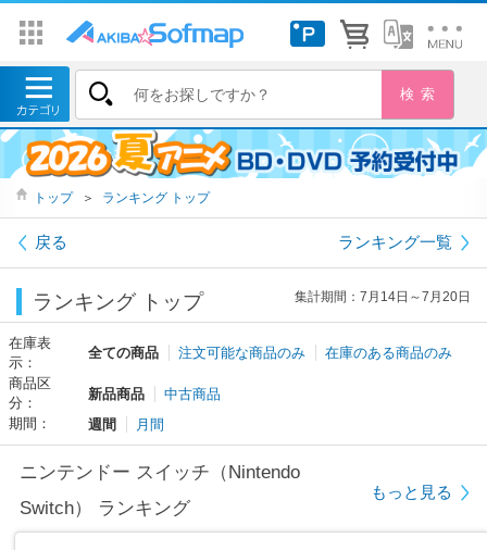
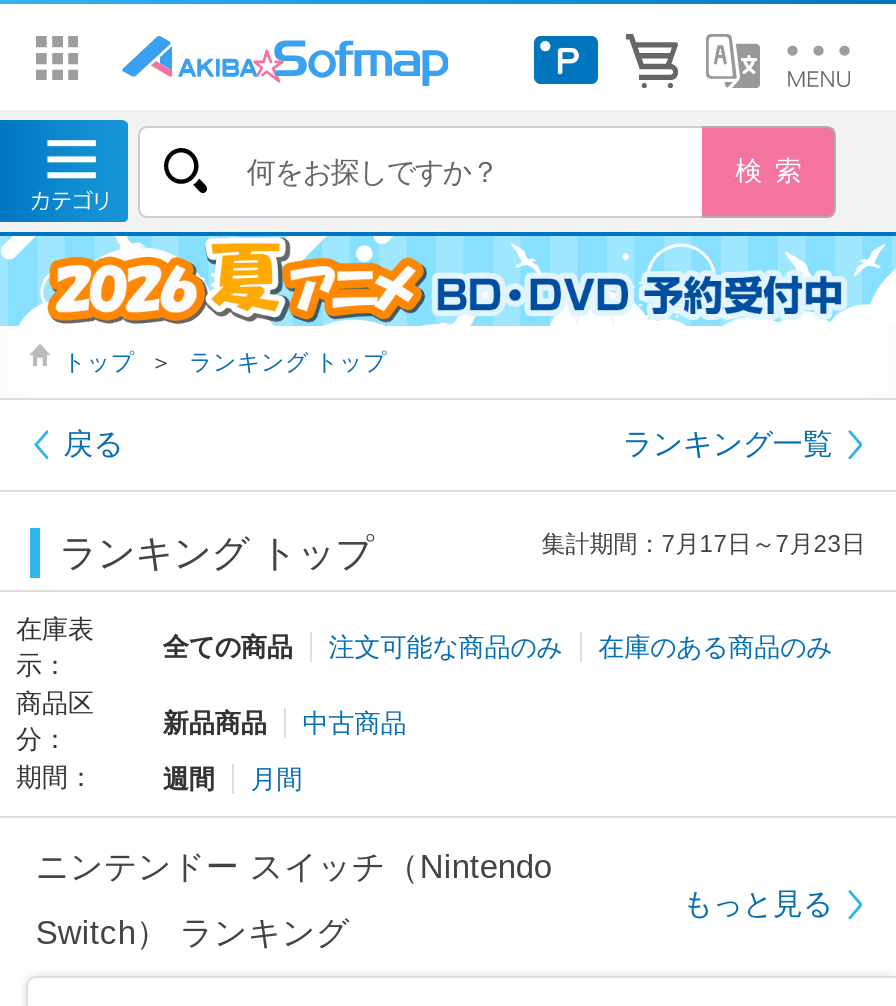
[294,289,470,304] 集計期間：7月14日～7月20日 -> [542,530,866,558] 集計期間：7月17日～7月23日

